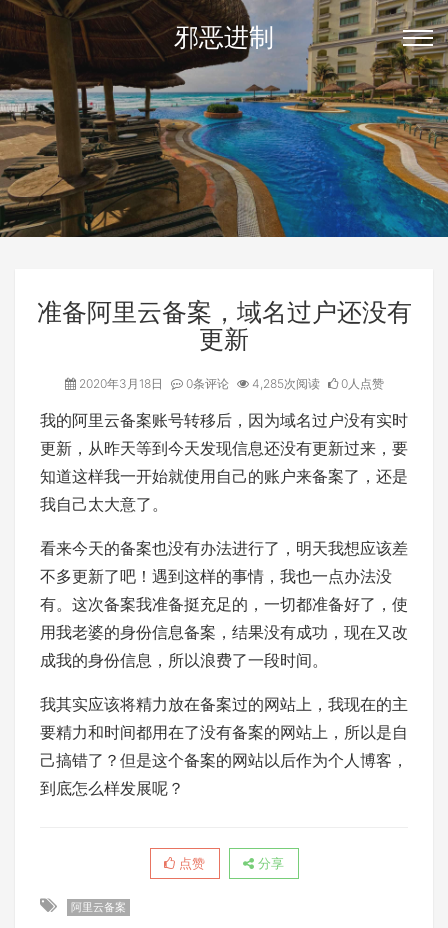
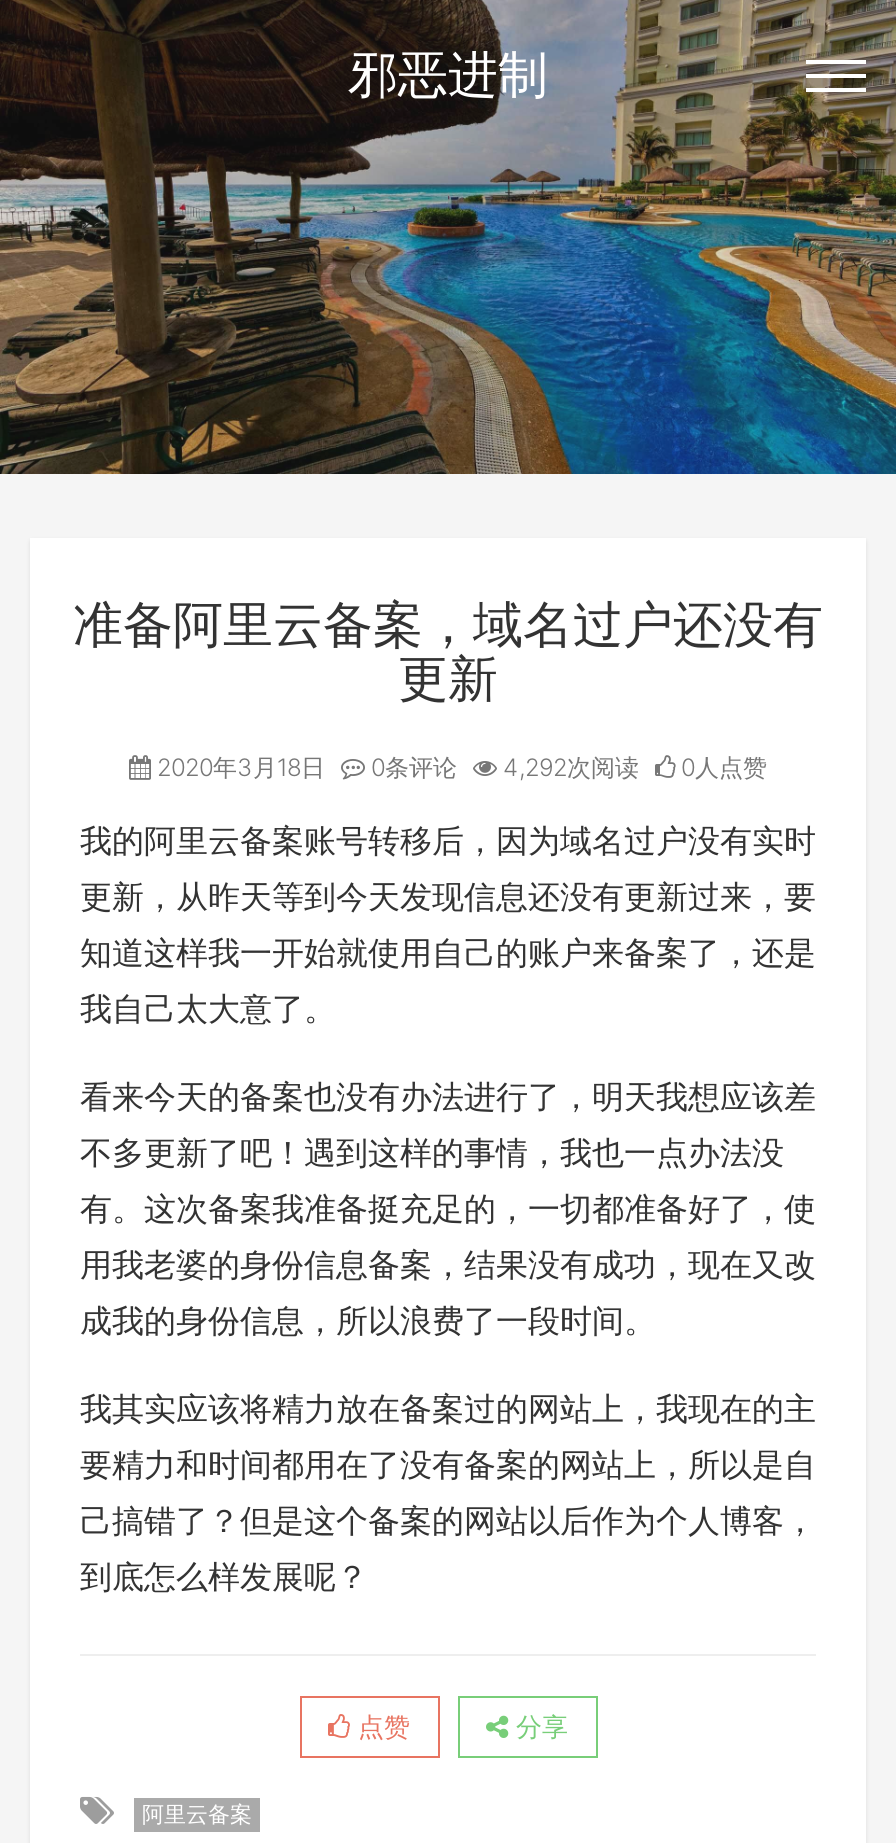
[248,376,322,391] 4,285次阅读 -> [497,752,645,782] 4,292次阅读

